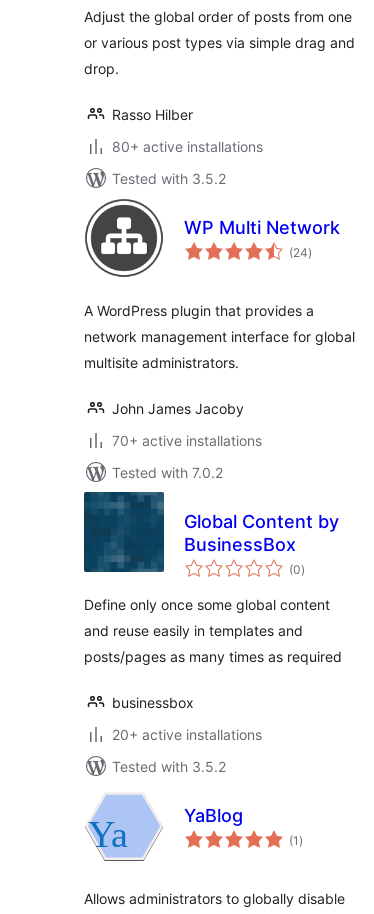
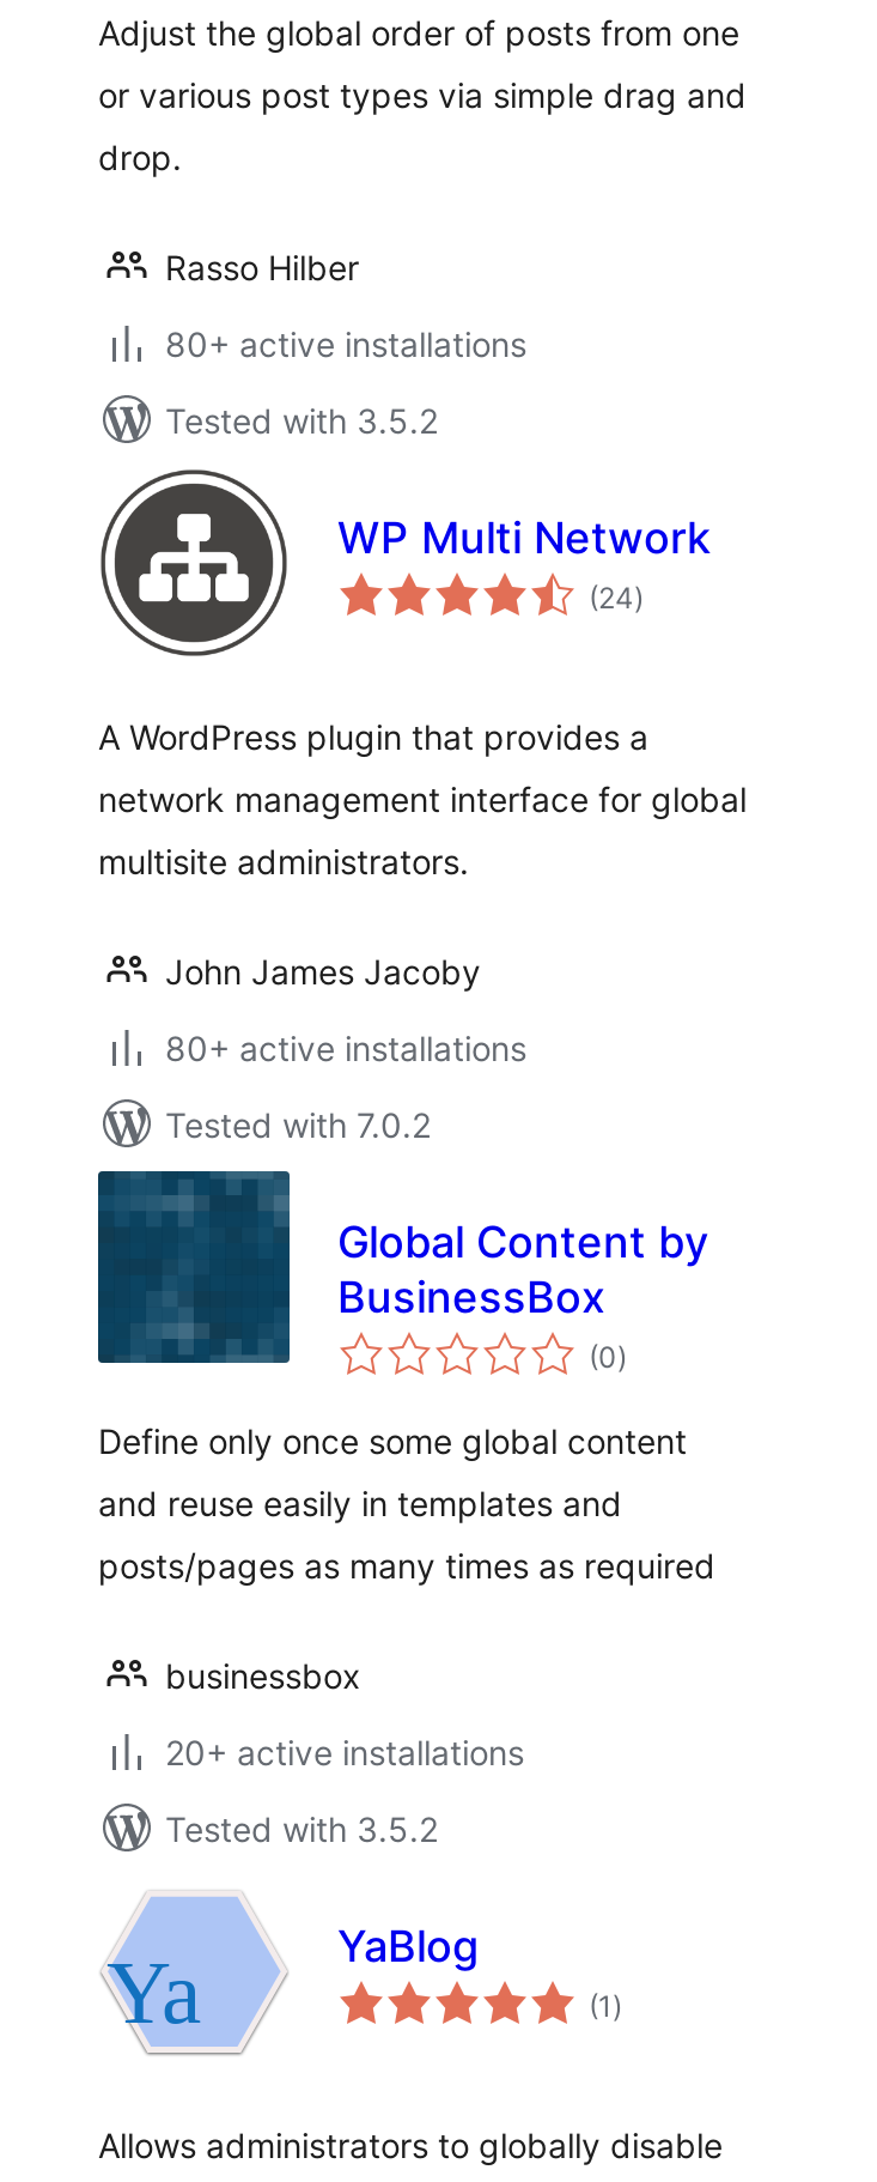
[112,432,262,449] 70+ active installations -> [165,1028,526,1068] 80+ active installations

